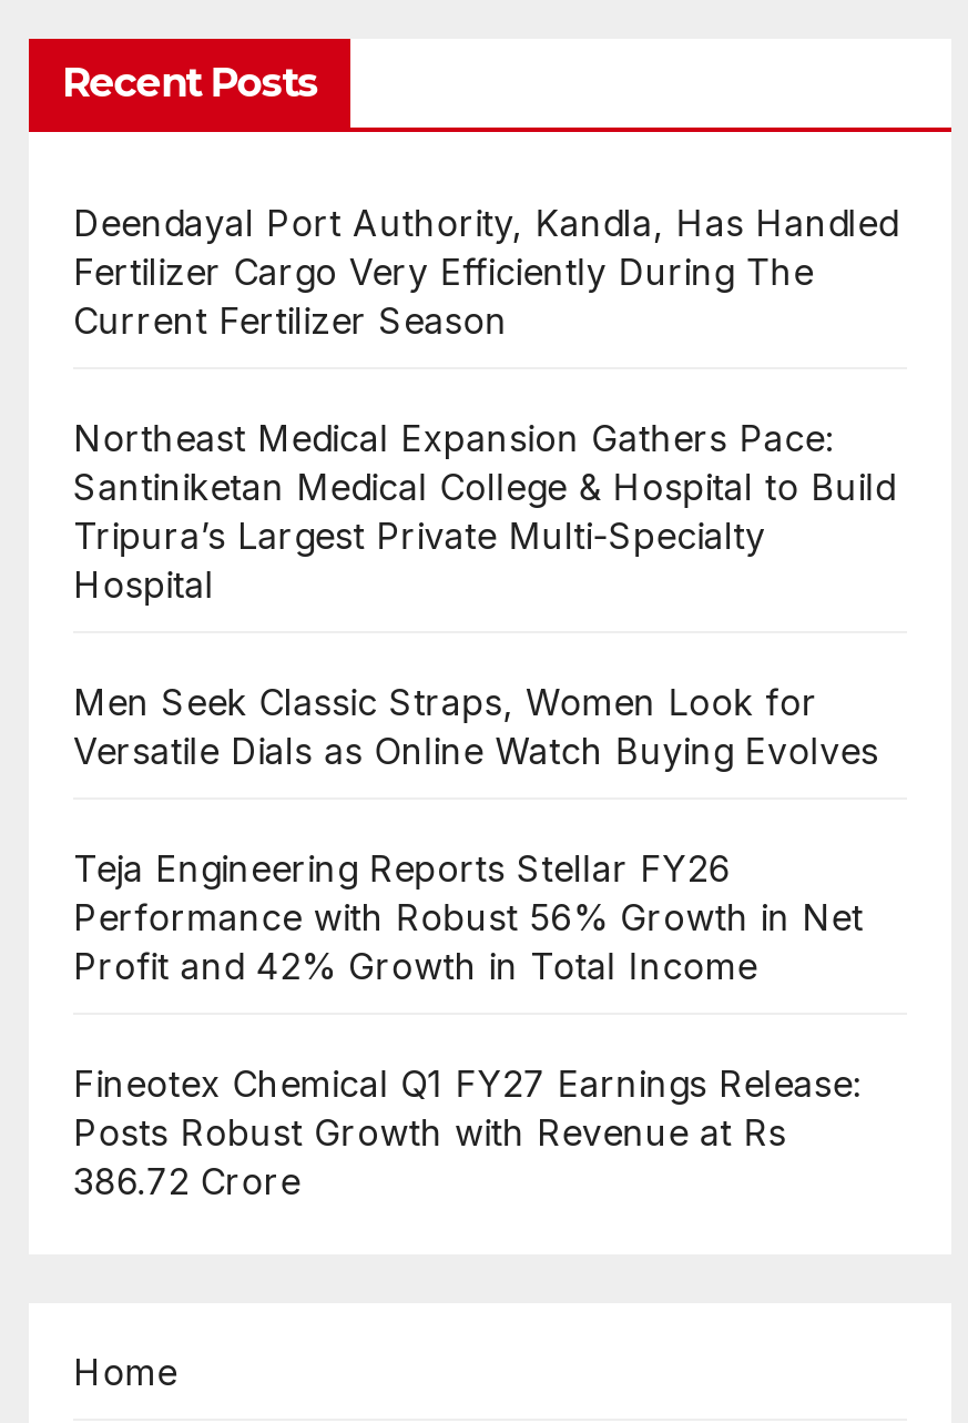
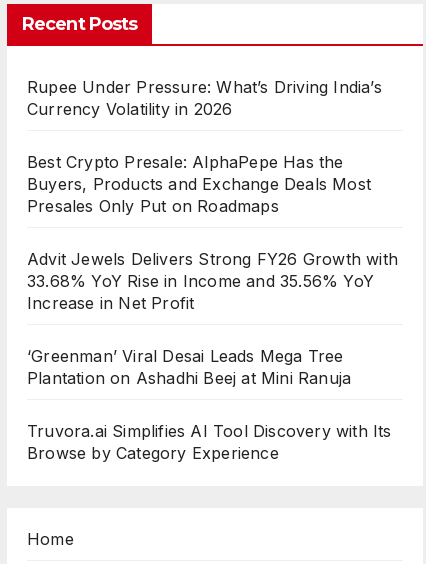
[73,200,898,342] Deendayal Port Authority, Kandla, Has Handled | Fertilizer Cargo Very Efficiently During The | Current Fertilizer Season -> [27,77,382,119] Rupee Under Pressure: What’s Driving India’s | Currency Volatility in 2026
[73,415,895,606] Northeast Medical Expansion Gathers Pace: | Santiniketan Medical College & Hospital to Build | Tripura’s Largest Private Multi-Specialty | Hospital -> [27,152,371,216] Best Crypto Presale: AlphaPepe Has the | Buyers, Products and Exchange Deals Most | Presales Only Put on Roadmaps
[73,679,879,772] Men Seek Classic Straps, Women Look for | Versatile Dials as Online Watch Buying Evolves -> [27,249,398,313] Advit Jewels Delivers Strong FY26 Growth with | 33.68% YoY Rise in Income and 35.56% YoY | Increase in Net Profit
[73,846,863,988] Teja Engineering Reports Stellar FY26 | Performance with Robust 56% Growth in Net | Profit and 42% Growth in Total Income -> [27,346,351,388] ‘Greenman’ Viral Desai Leads Mega Tree | Plantation on Ashadhi Beej at Mini Ranuja
[73,1061,862,1203] Fineotex Chemical Q1 FY27 Earnings Release: | Posts Robust Growth with Revenue at Rs | 386.72 Crore -> [27,421,392,463] Truvora.ai Simplifies AI Tool Discovery with Its | Browse by Category Experience

